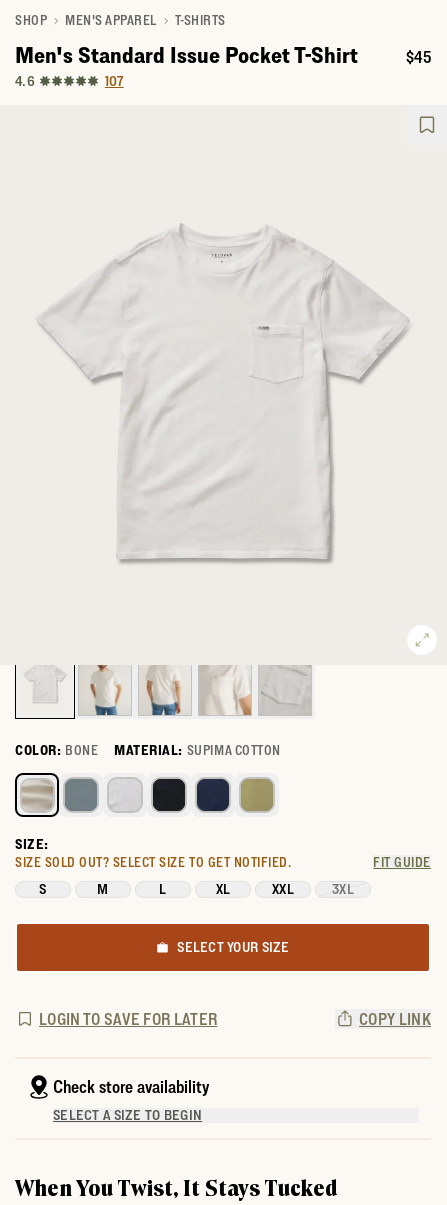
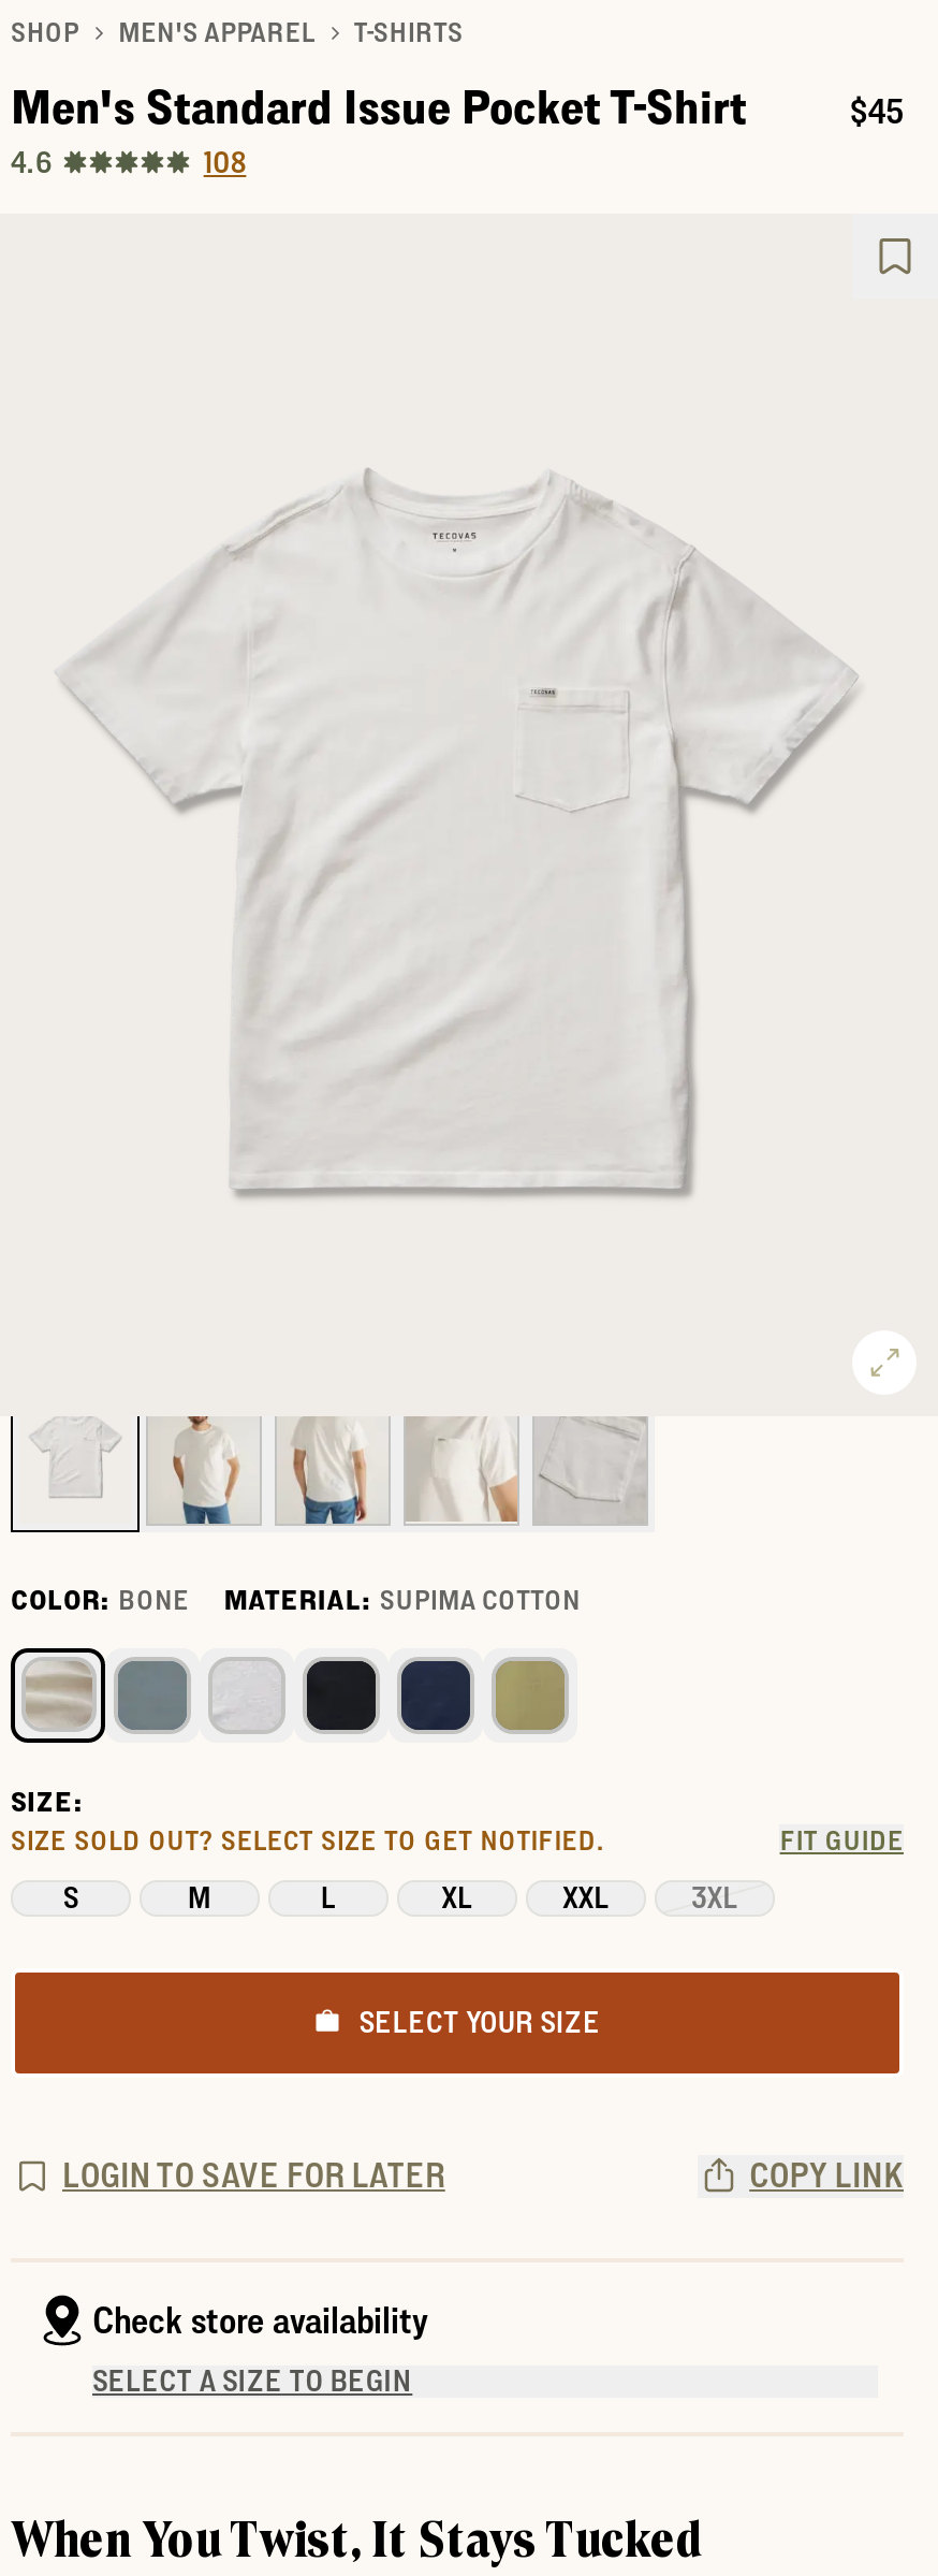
[105,72,124,88] 107 -> [203,144,246,178] 108

